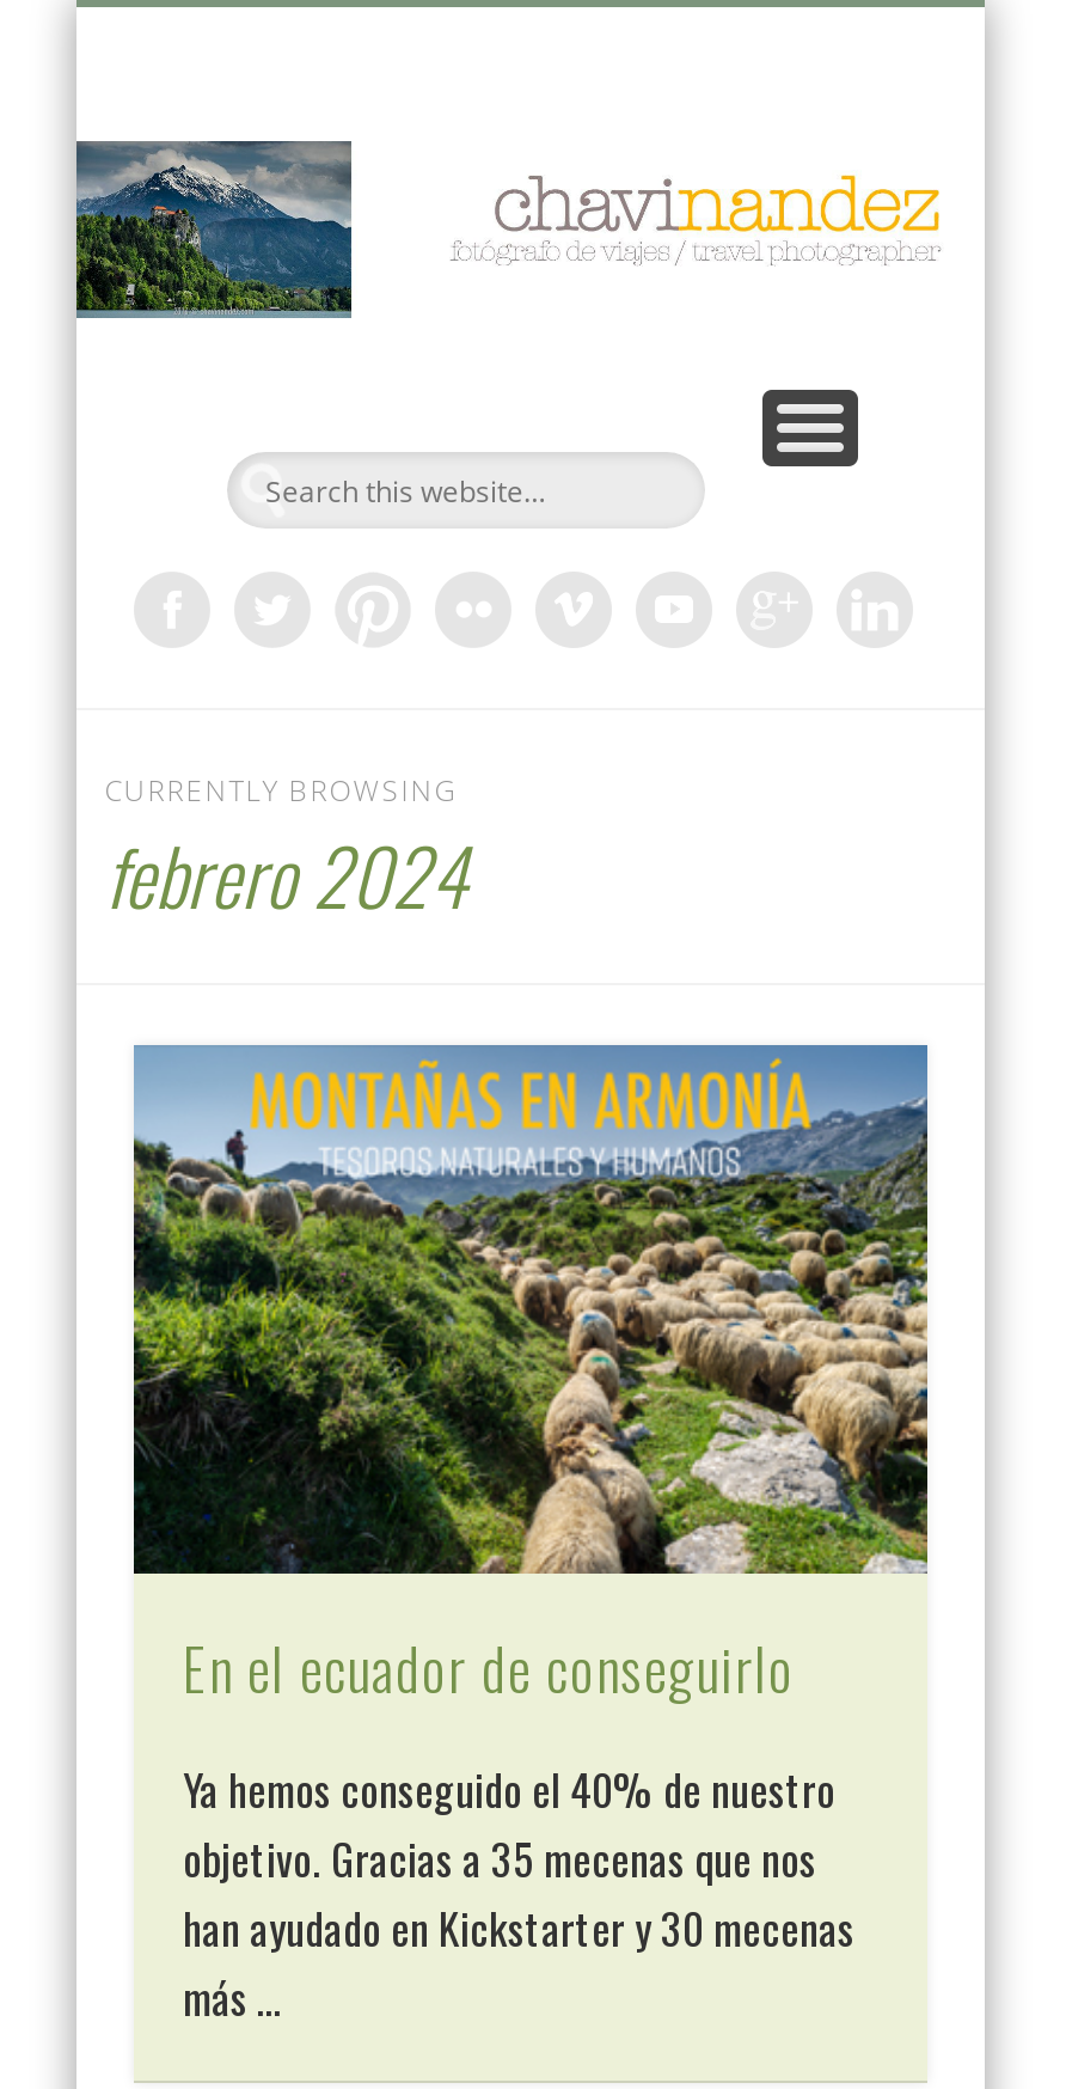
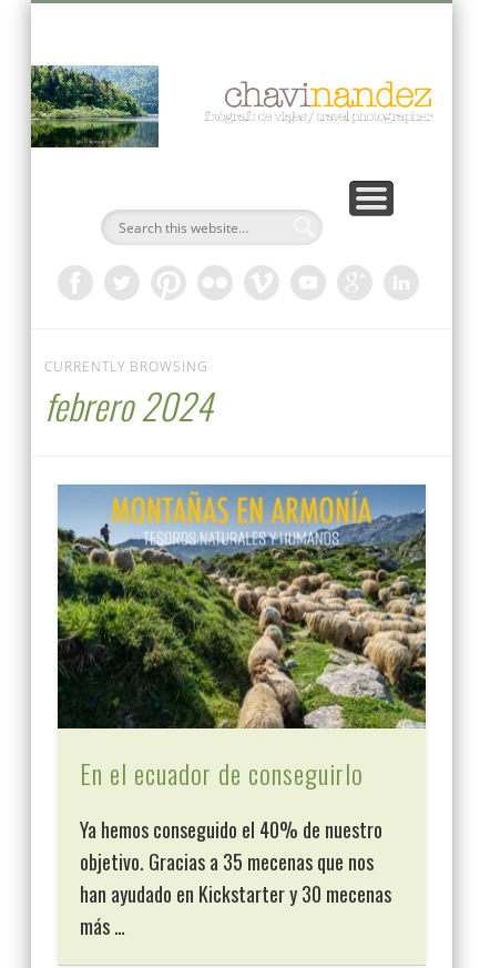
[74,141,351,320] [image] -> [30,65,159,149] [image]

